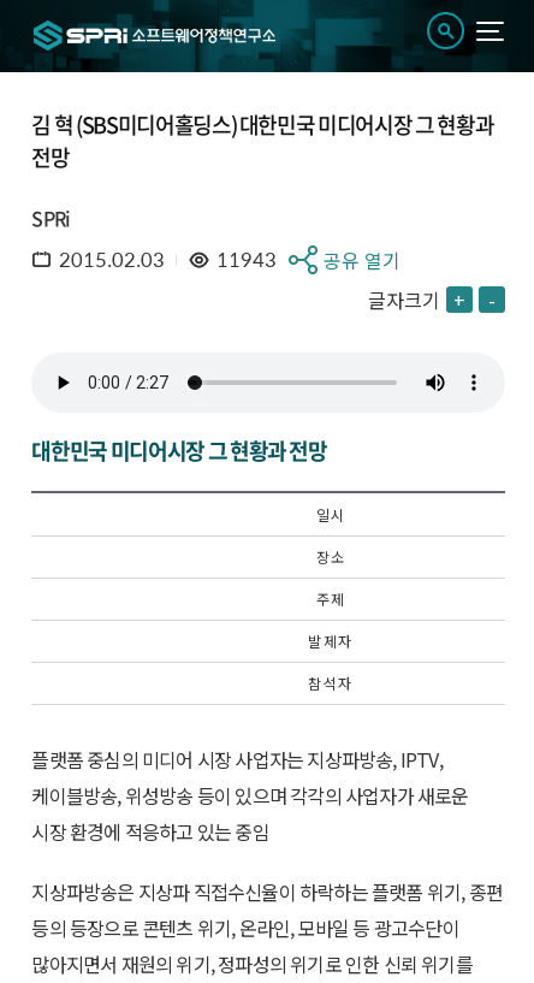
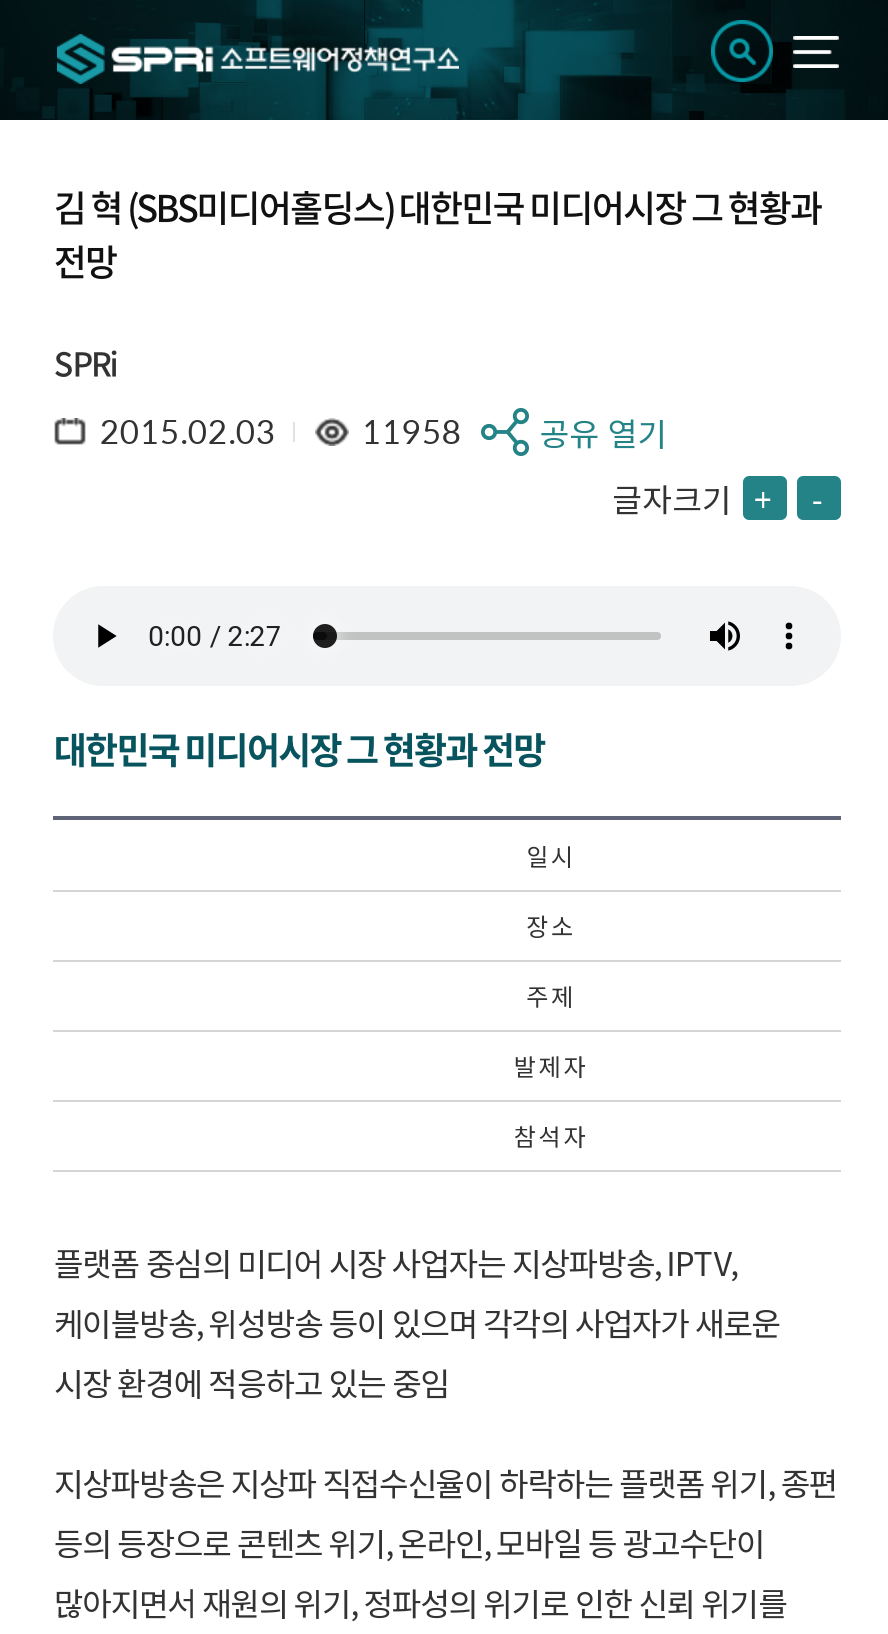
[59,244,401,274] 2015.02.03 11943 공유 열기 -> [100,406,668,456] 2015.02.03 11958 공유 열기

